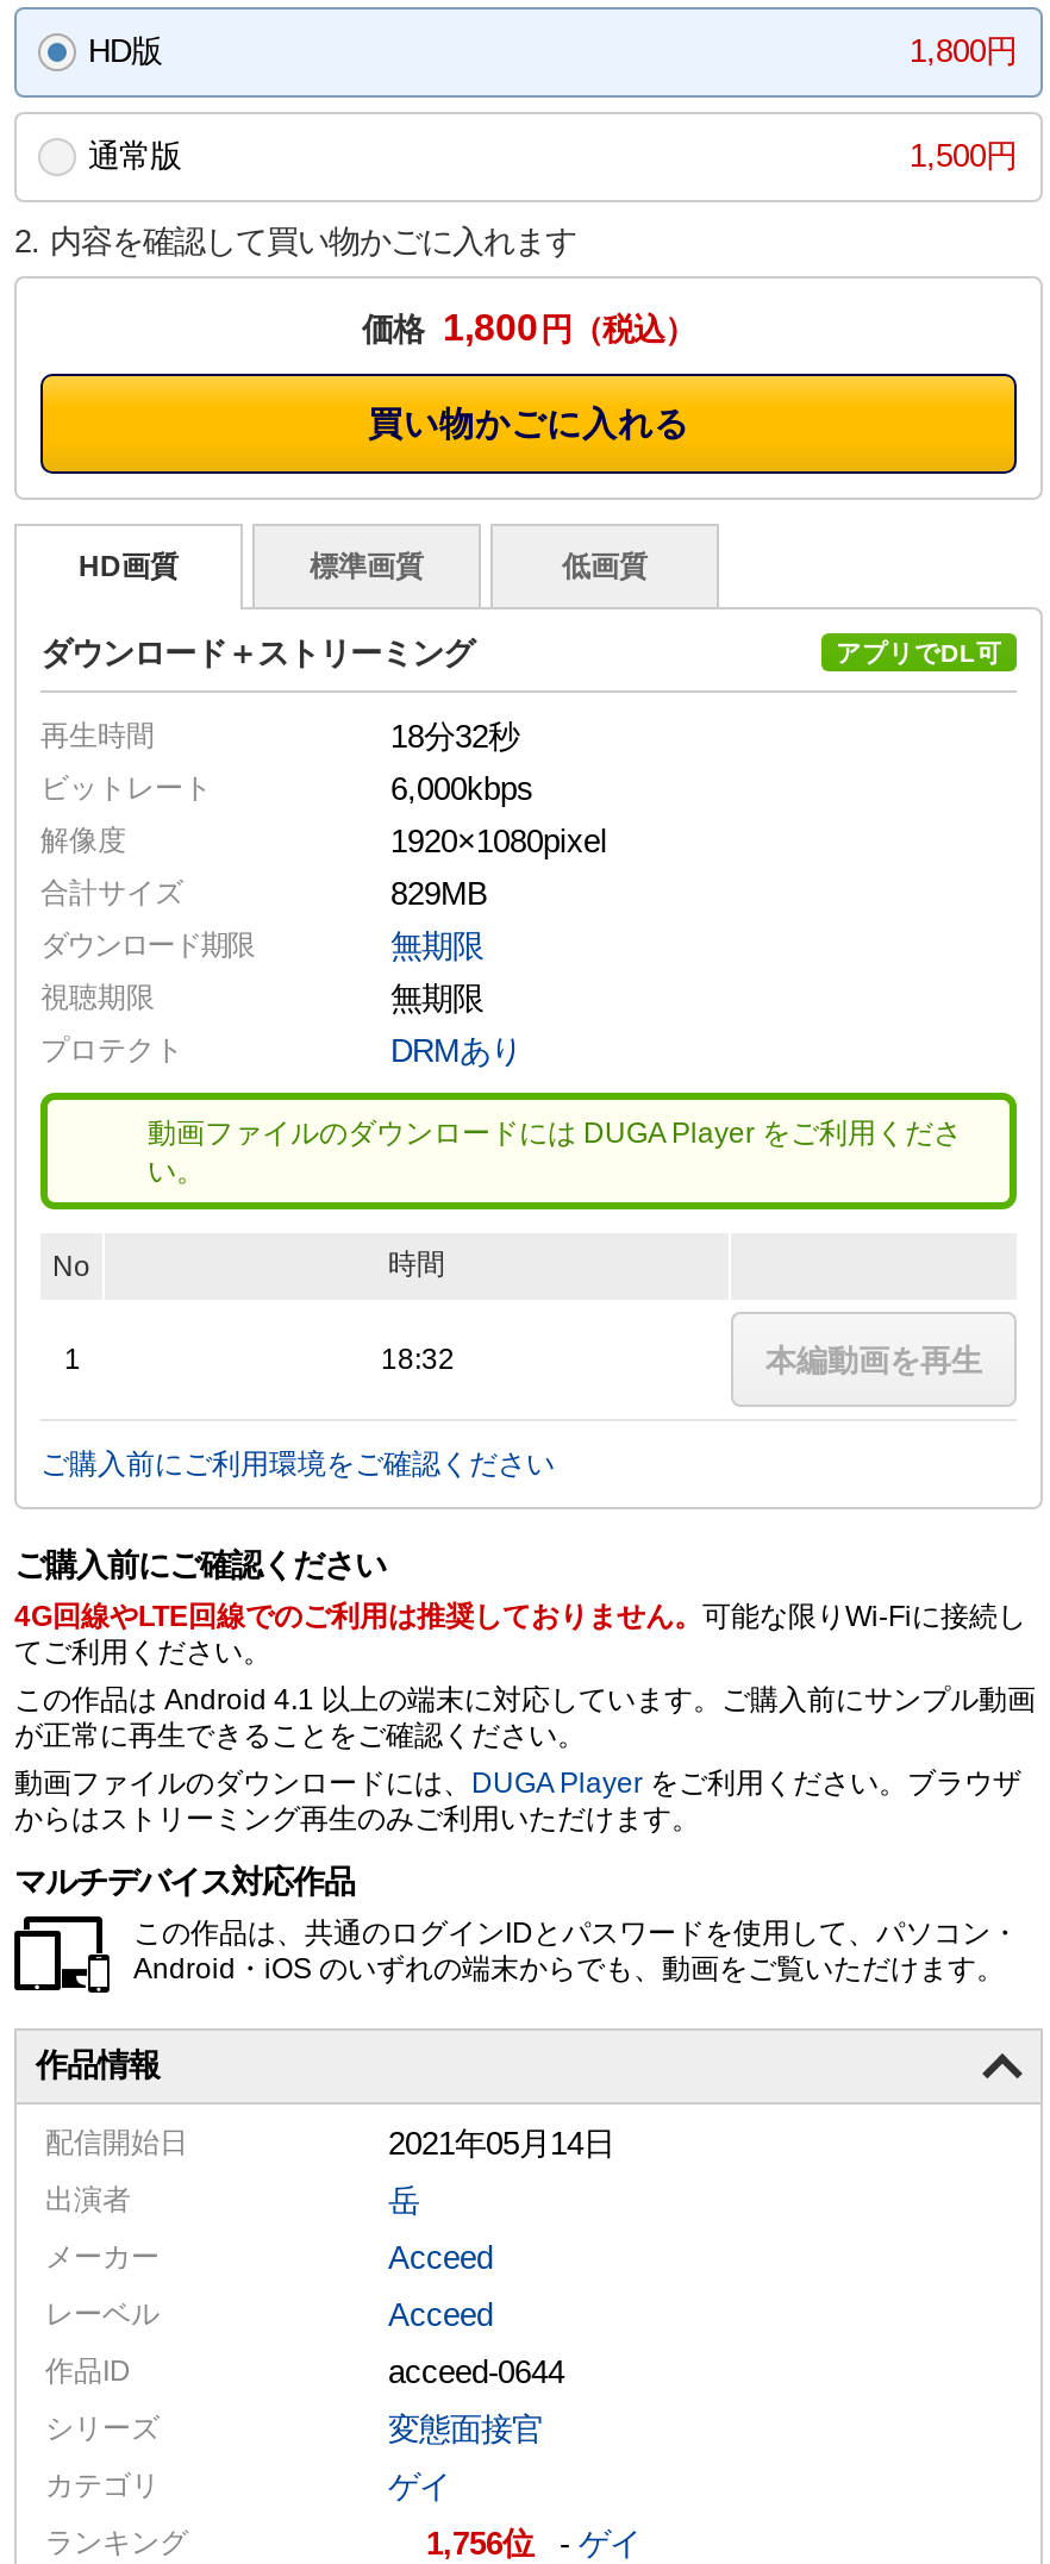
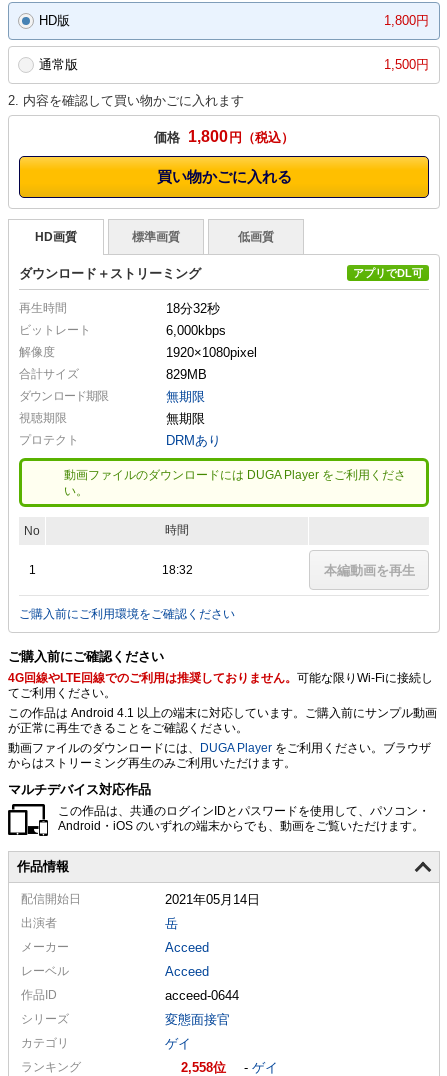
[426,2525,640,2561] 1,756 -ゲイ -> [181,1060,278,1075] 2,558 -ゲイ

